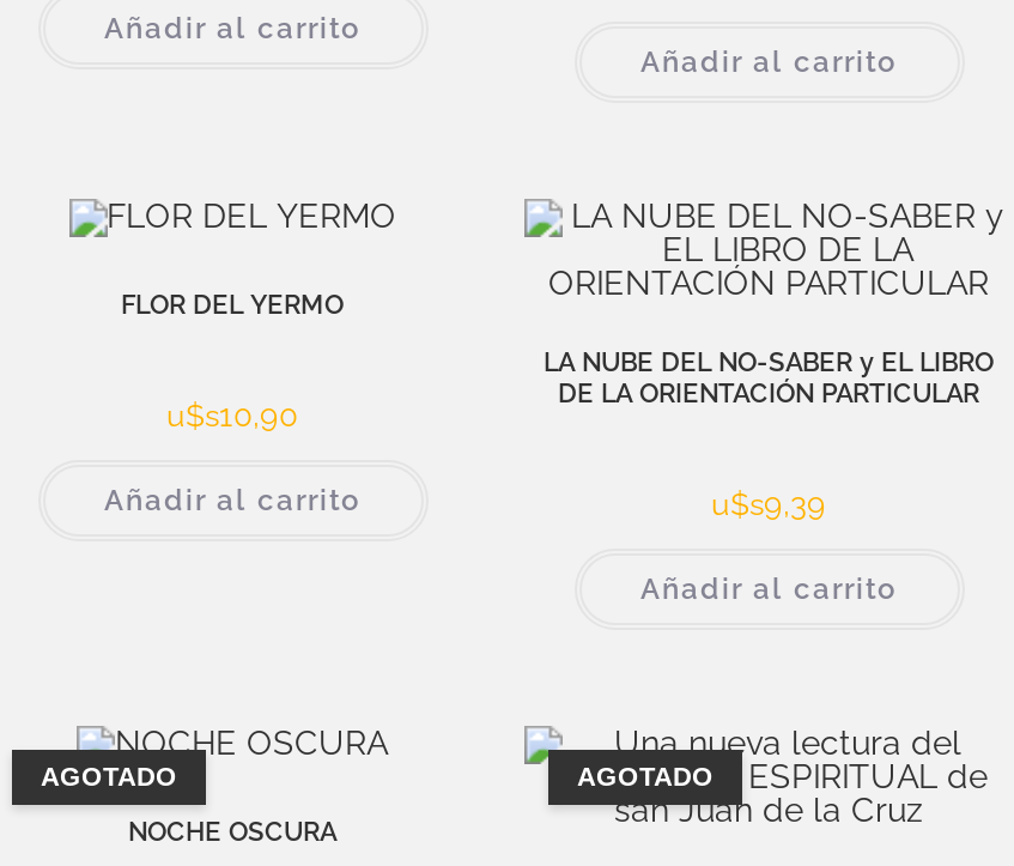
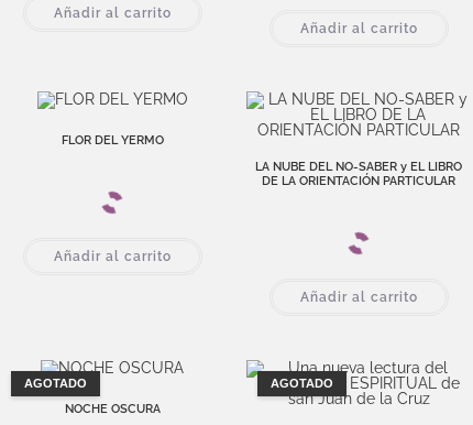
[166,398,298,434] u$s10,90 -> none
[711,486,826,522] u$s9,39 -> none

